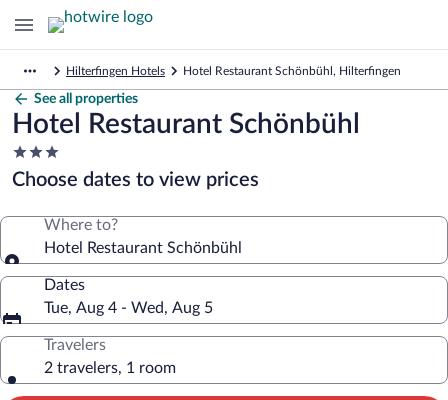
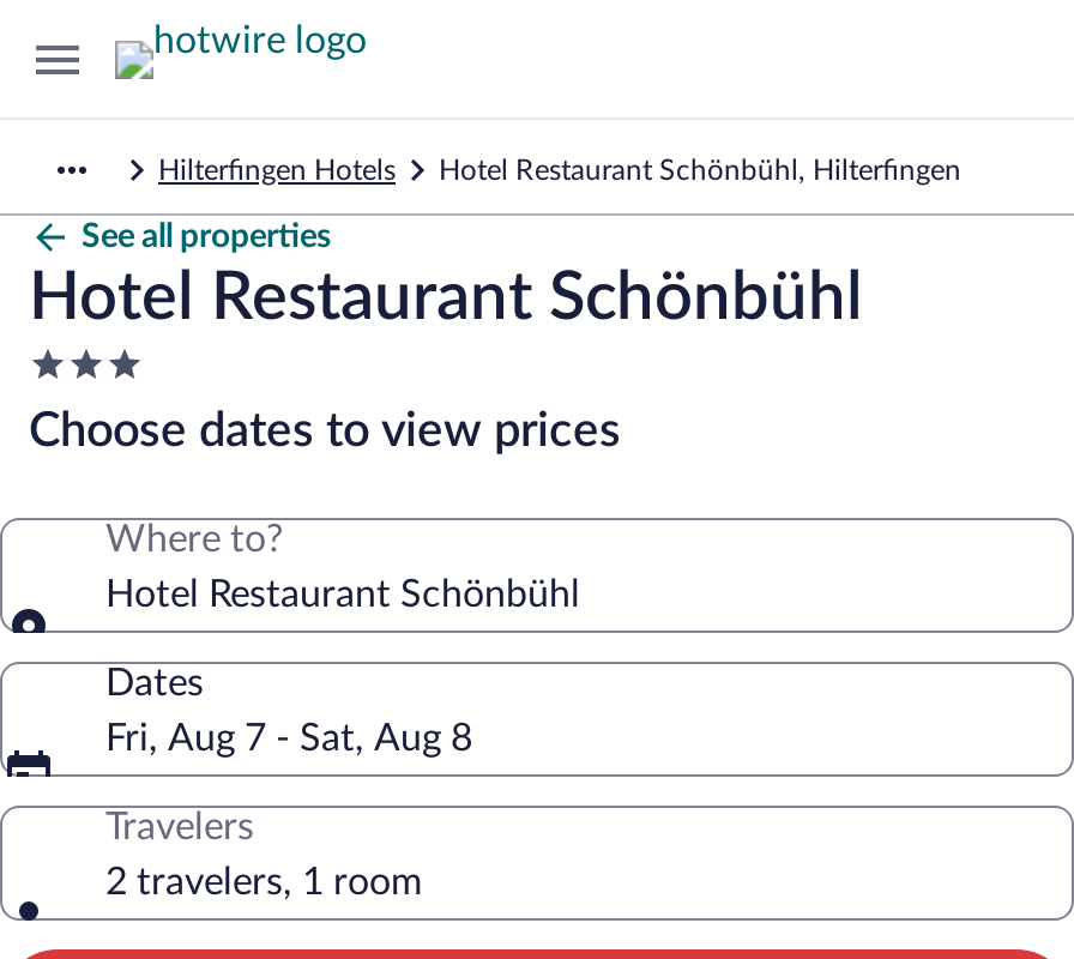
[44,300,213,316] Tue, Aug 4 - Wed, Aug 5 -> [105,719,472,758] Fri, Aug 7 - Sat, Aug 8

